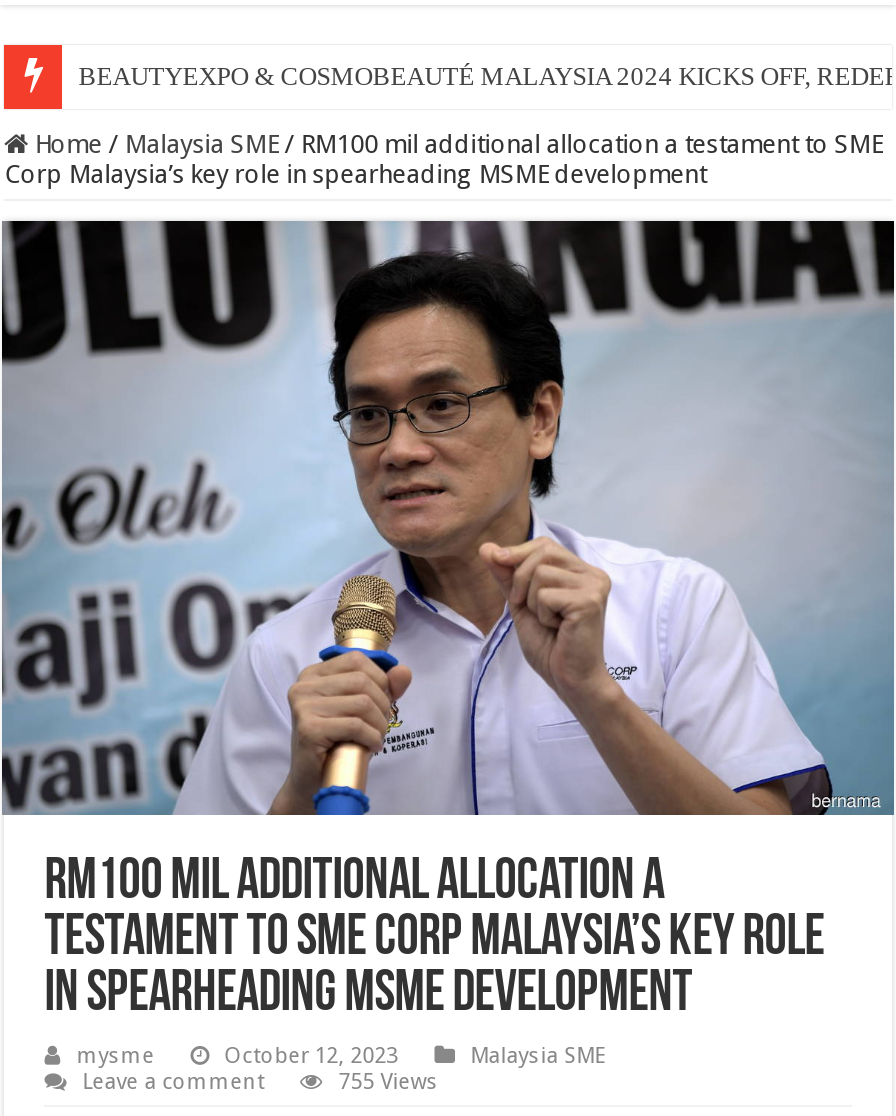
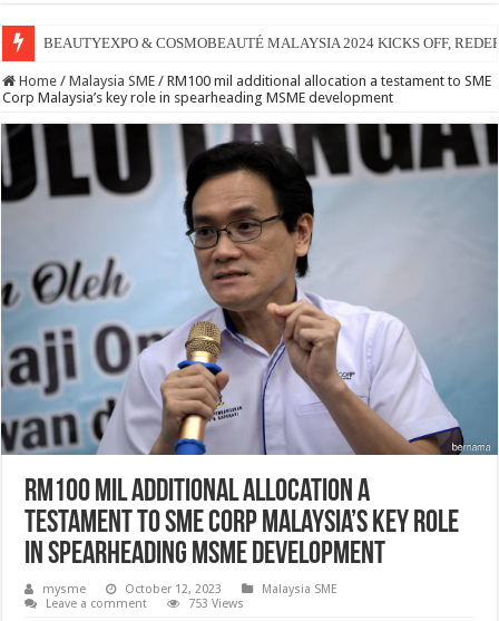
[338,1069,438,1095] 755 Views -> [188,596,244,611] 753 Views

